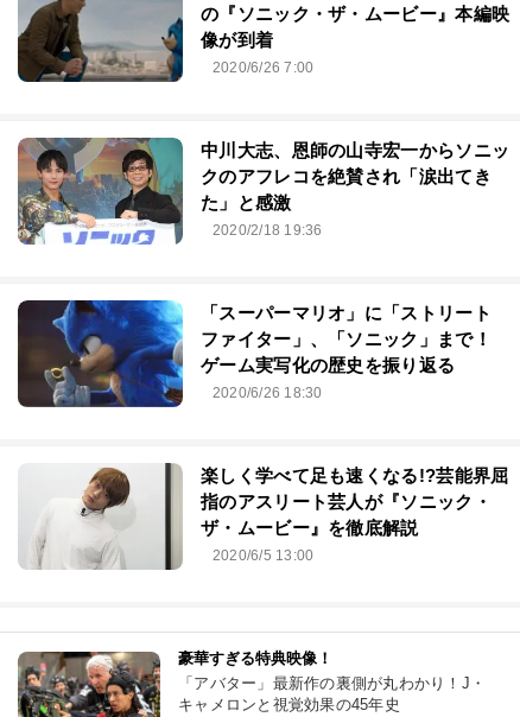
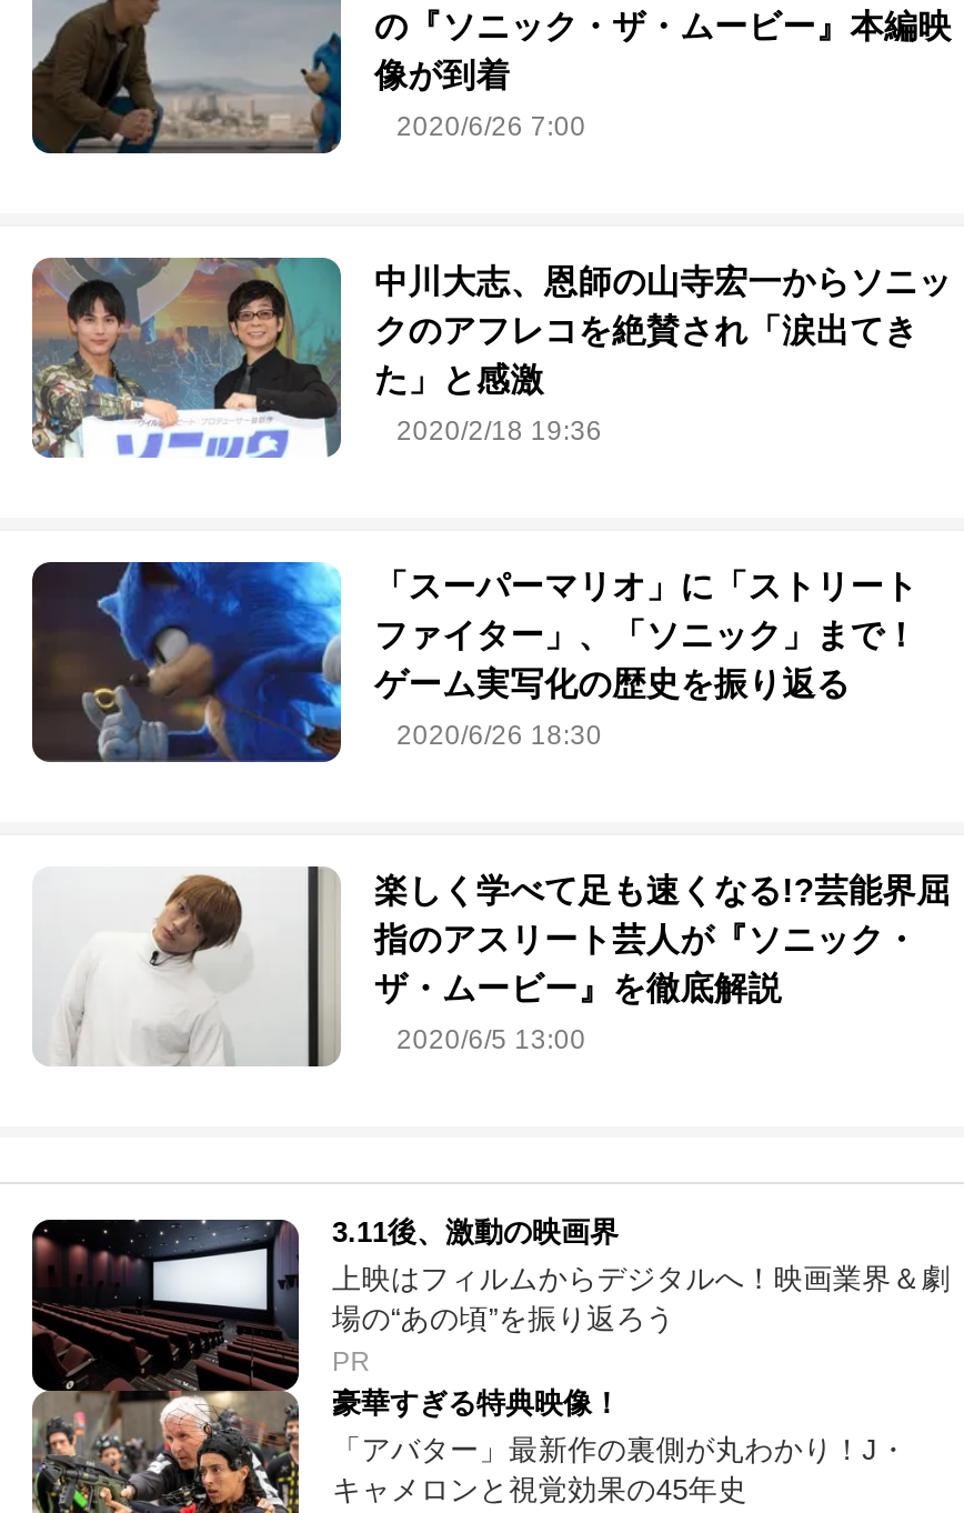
none -> [30,1215,951,1393] [image] | 3.11後、激動の映画界 | 上映はフィルムからデジタルへ！映画業界＆劇 | 場の“あの頃”を振り返ろう | PR

